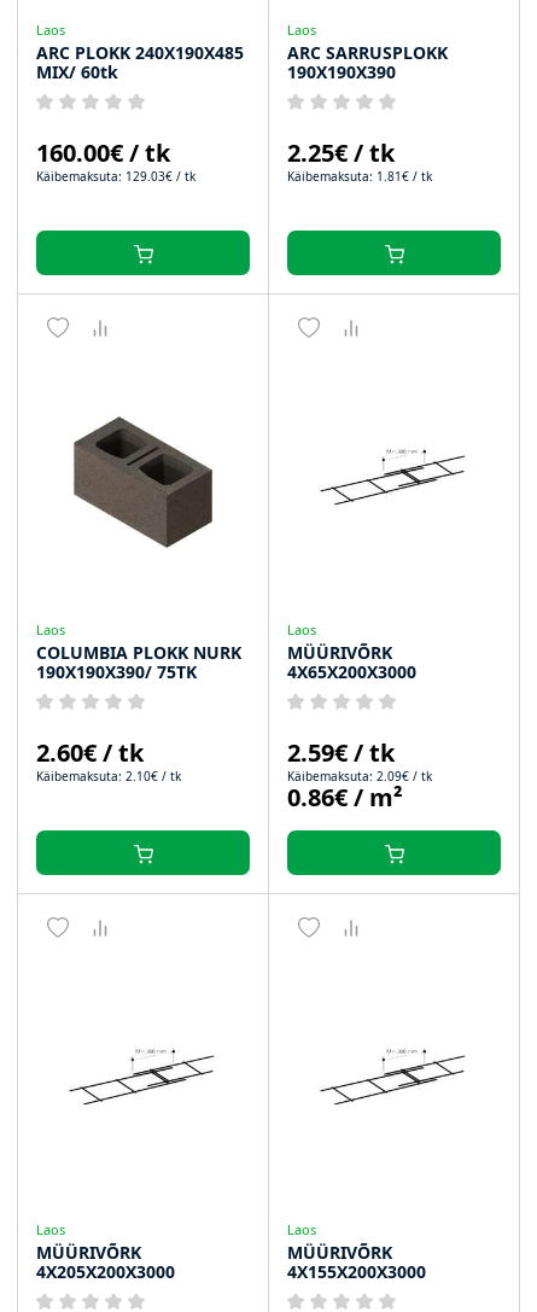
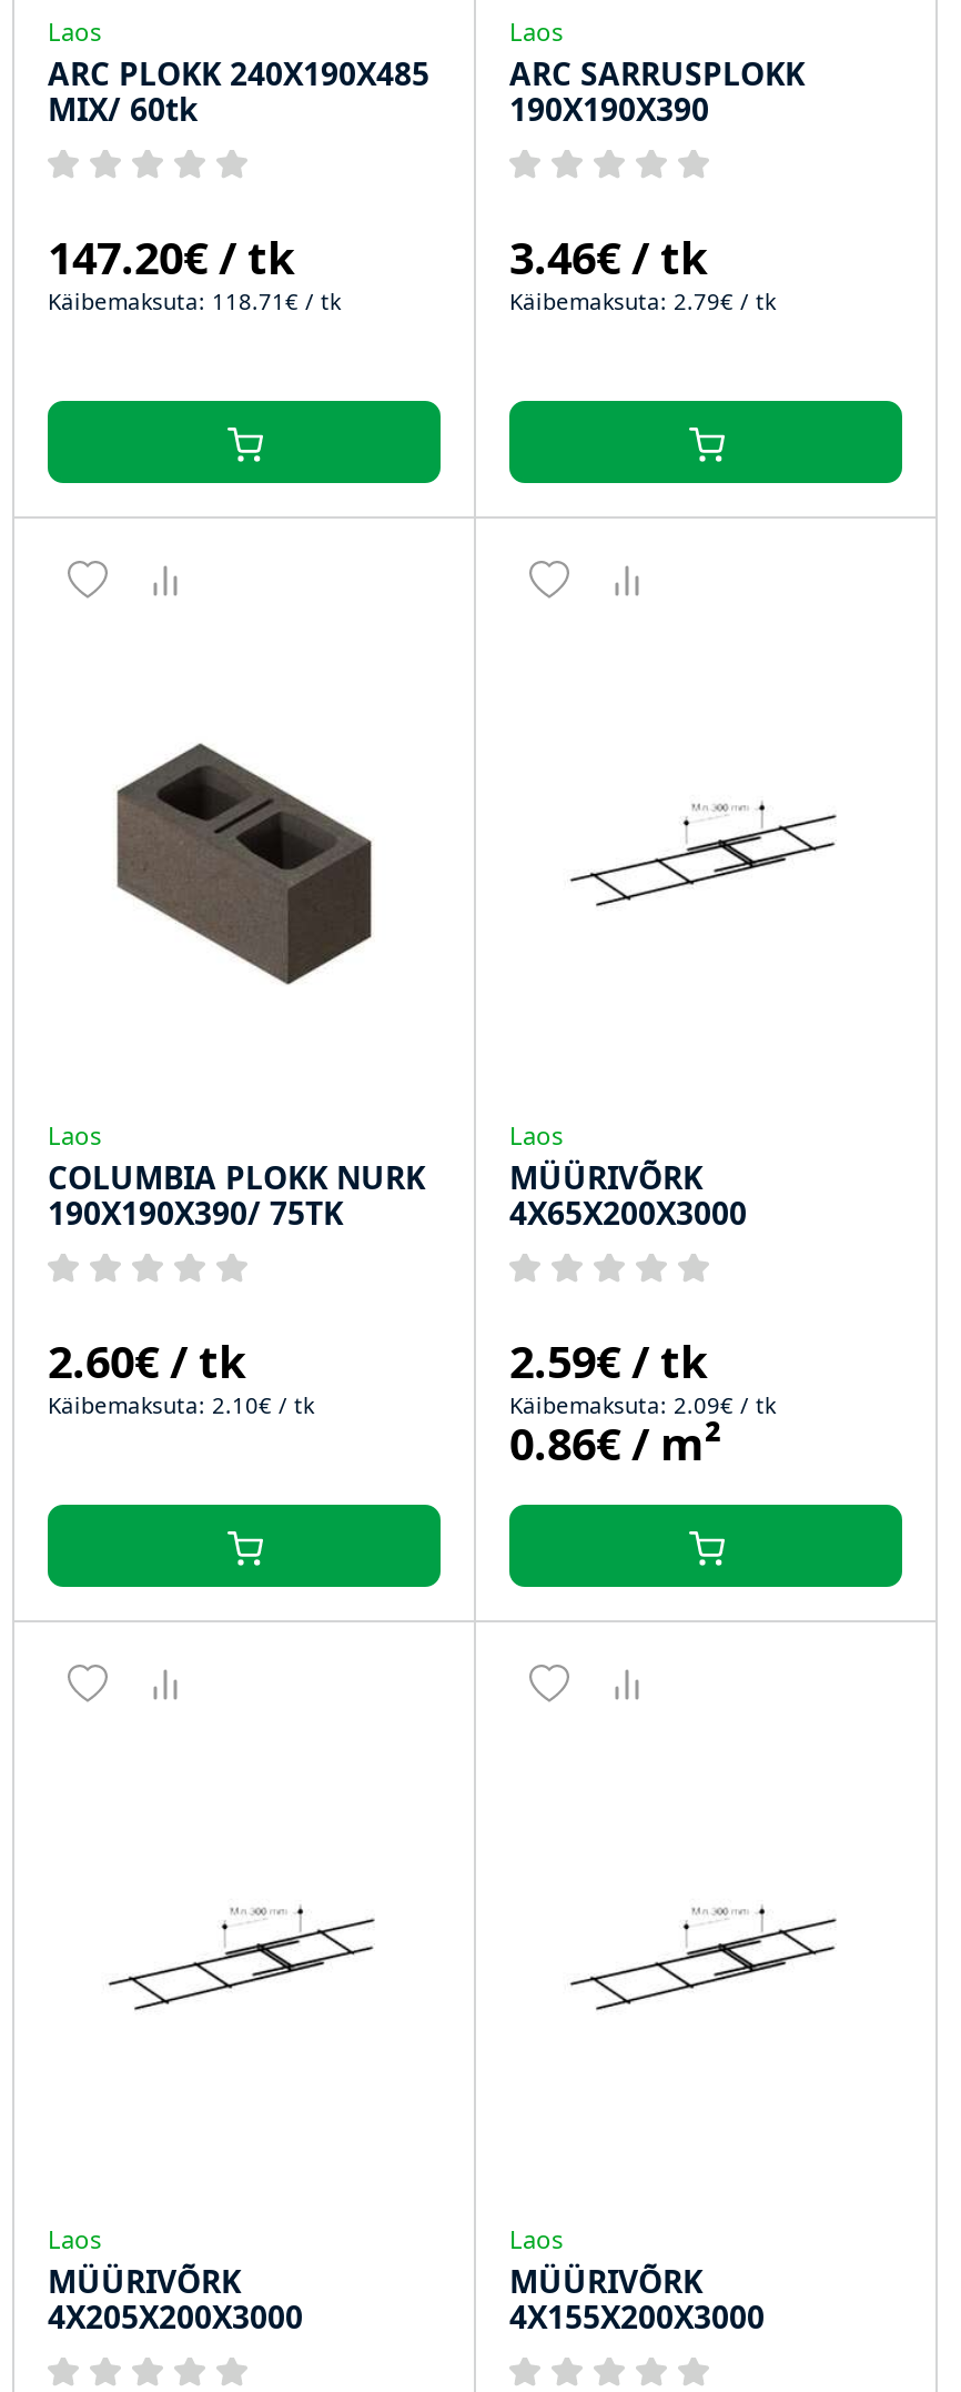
[36,136,170,169] 160.00€ / tk -> [48,228,294,288] 147.20€ / tk
[287,136,395,169] 2.25€ / tk -> [509,228,707,288] 3.46€ / tk
[36,168,195,185] Käibemaksuta: 129.03€ / tk -> [48,285,341,316] Käibemaksuta: 118.71€ / tk
[287,168,432,185] Käibemaksuta: 1.81€ / tk -> [509,285,776,316] Käibemaksuta: 2.79€ / tk

